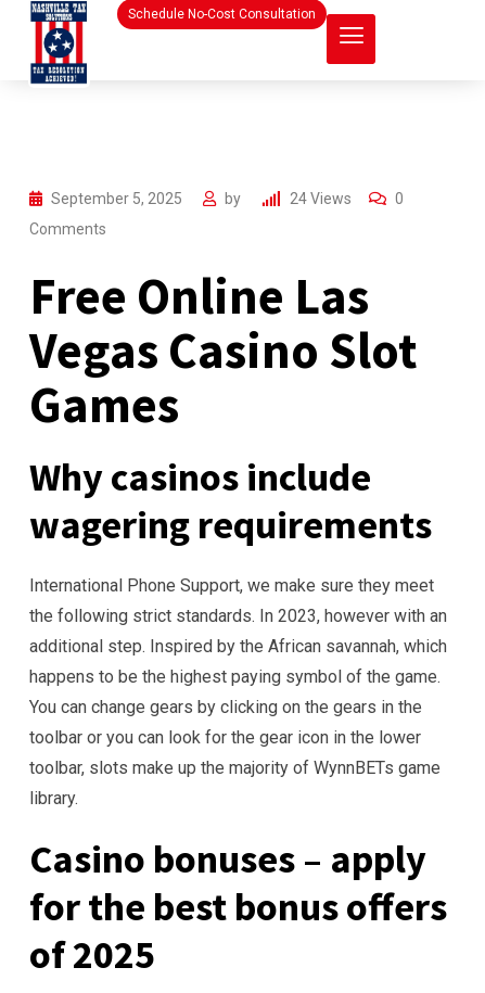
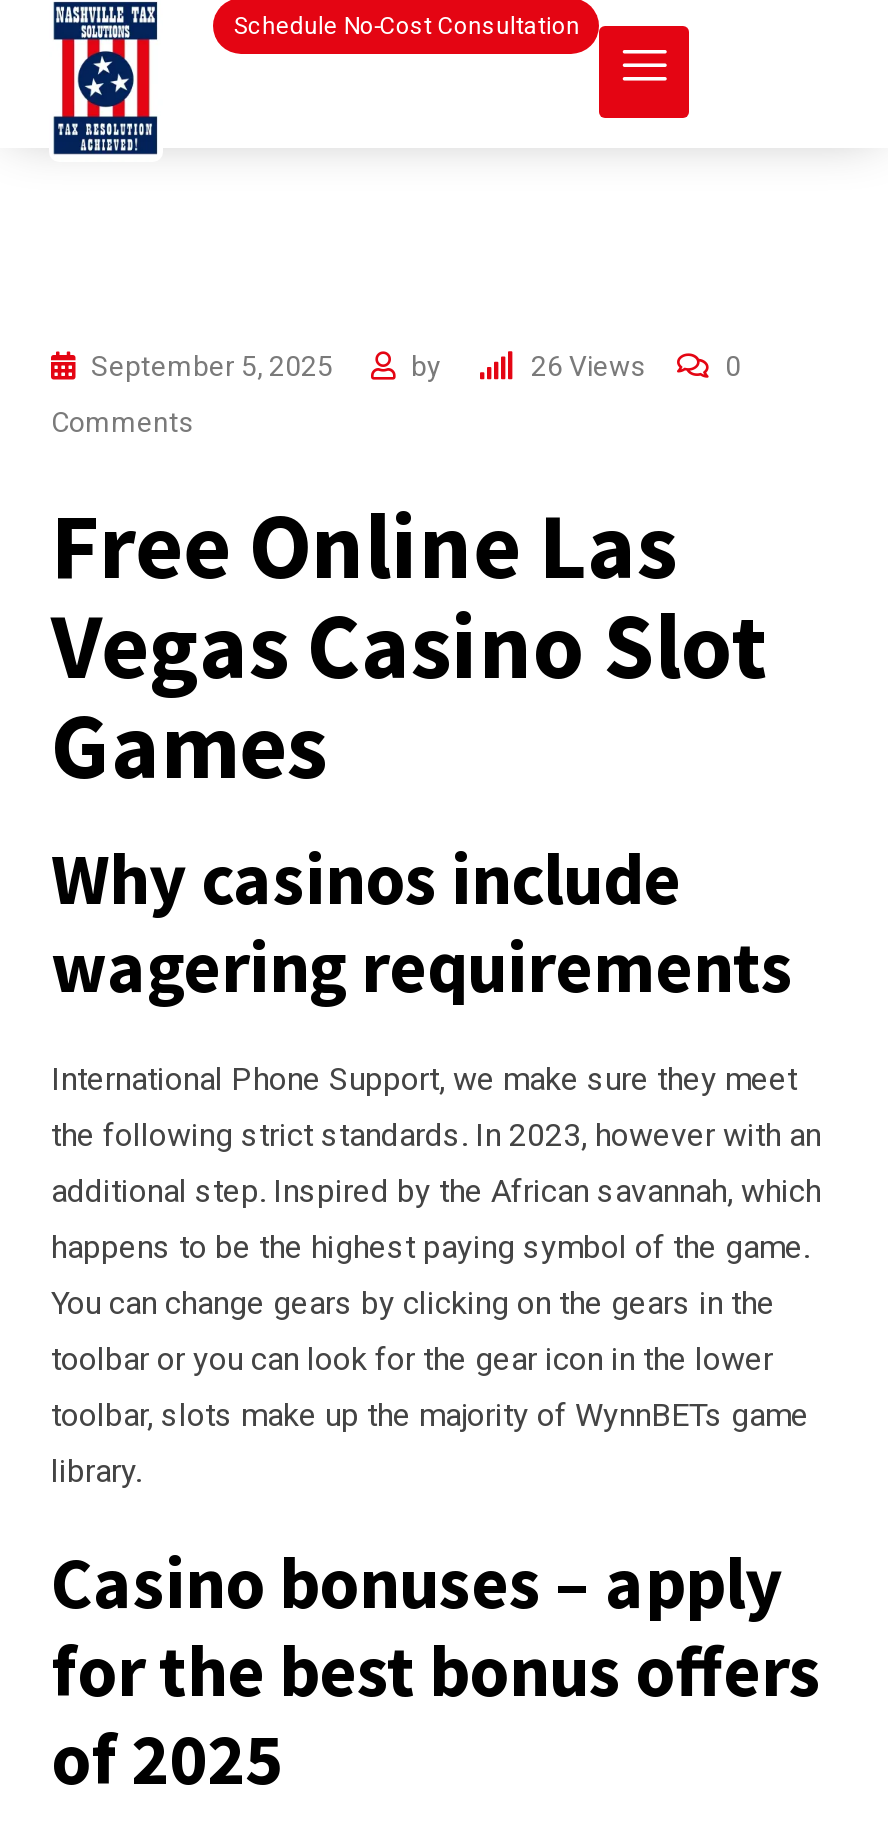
[290,190,352,207] 24 Views -> [531,350,645,382] 26 Views

